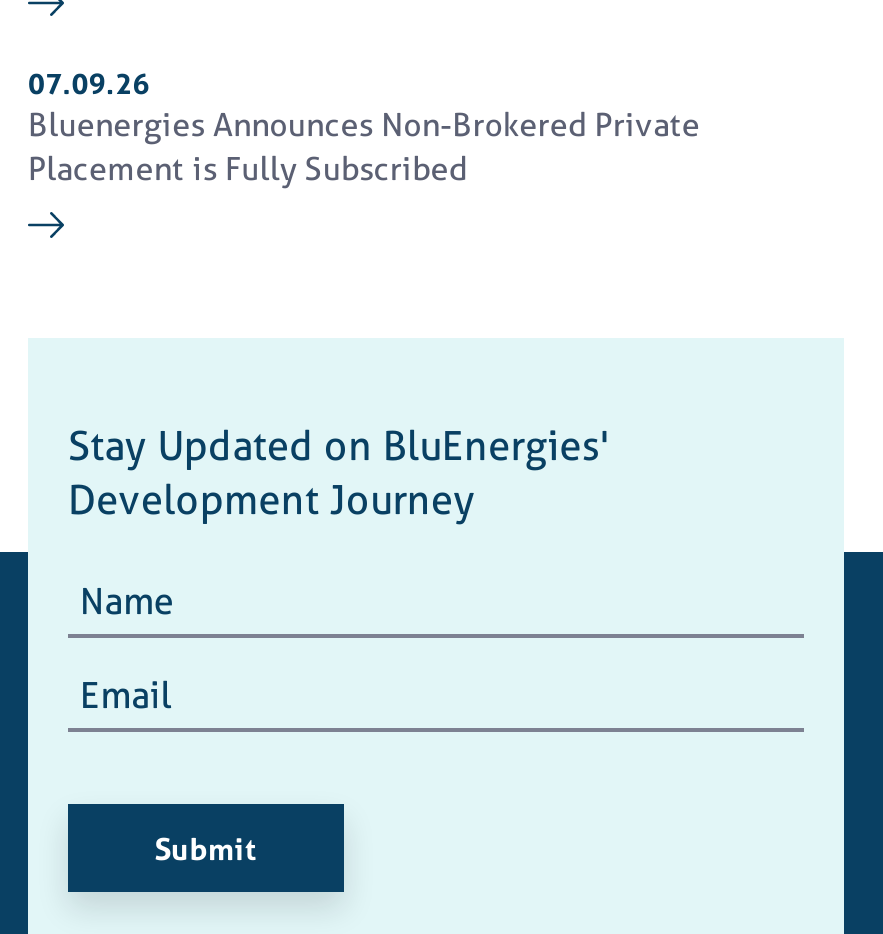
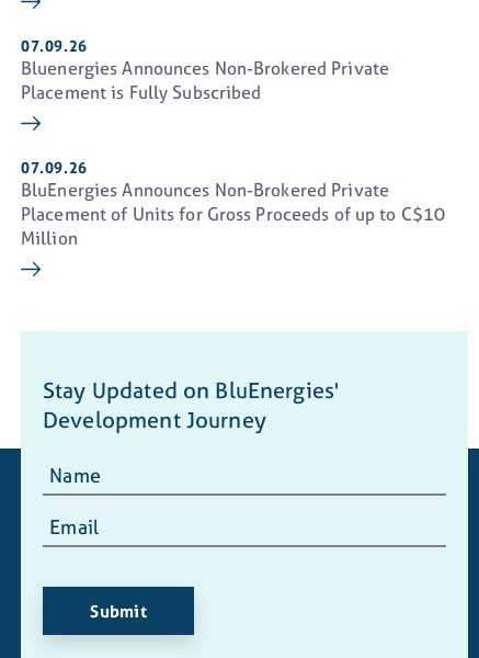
none -> [21,157,445,250] 07.09.26 | BluEnergies Announces Non-Brokered Private | Placement of Units for Gross Proceeds of up to C$10 | Million

